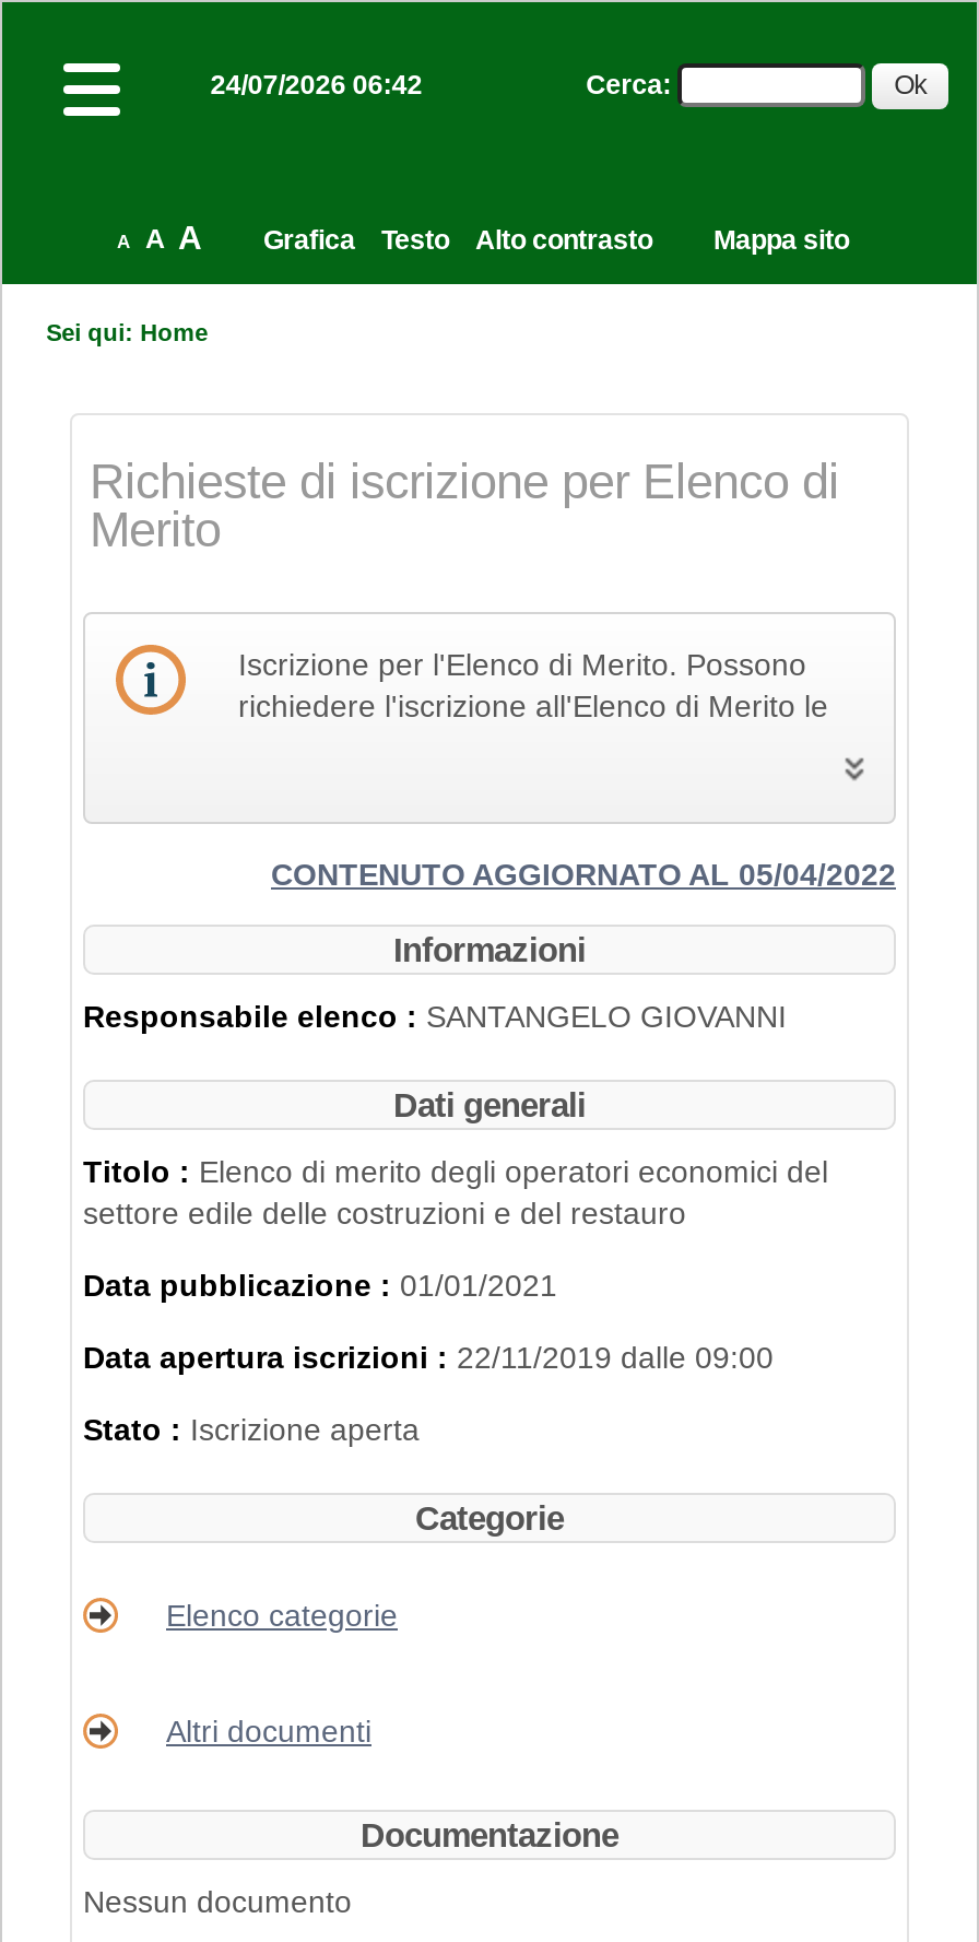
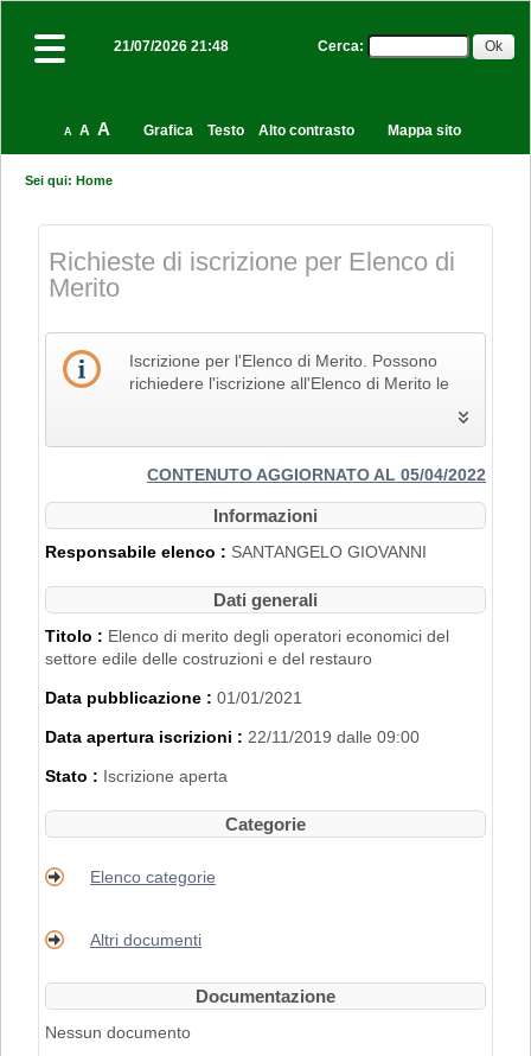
[210,70,422,101] 24/07/2026 06:42 -> [114,38,229,55] 21/07/2026 21:48

